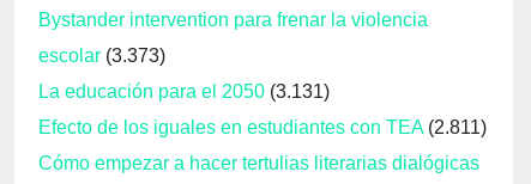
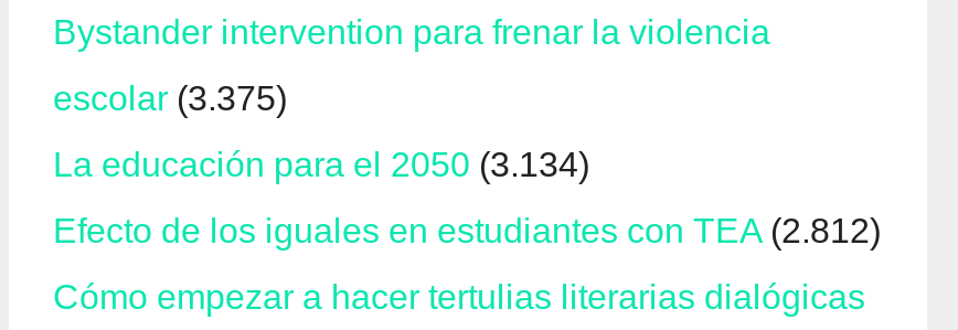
[38,45,165,66] escolar (3.373) -> [53,79,287,117] escolar (3.375)
[38,81,330,101] La educación para el 2050 (3.131) -> [53,145,589,183] La educación para el 2050 (3.134)
[38,117,487,137] Efecto de los iguales en estudiantes con TEA (2.811) -> [53,212,881,249] Efecto de los iguales en estudiantes con TEA (2.812)

